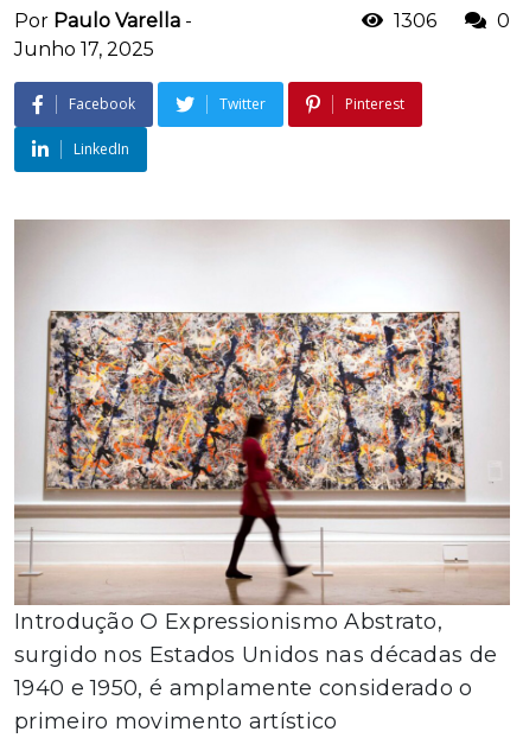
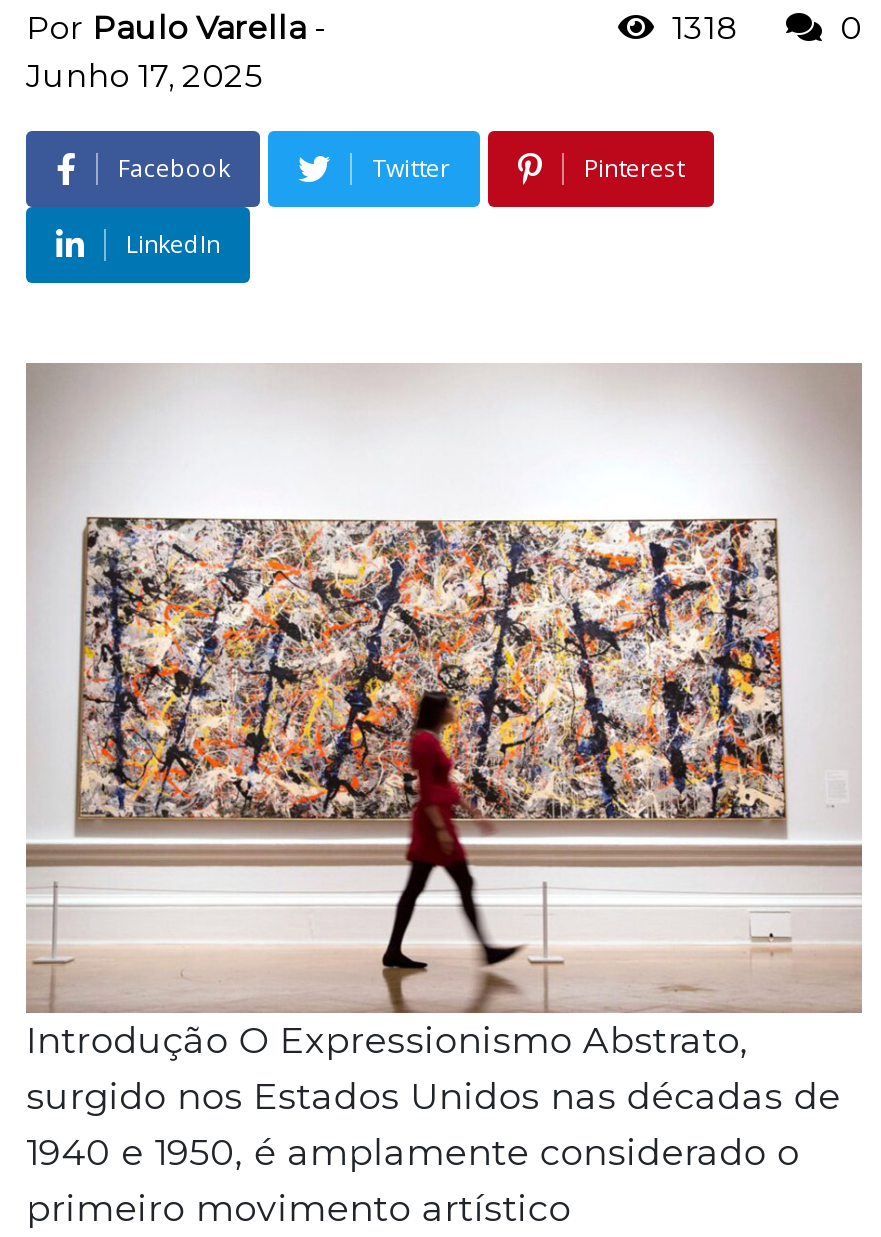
[389,9,441,32] 1306 -> [664,9,746,47] 1318

